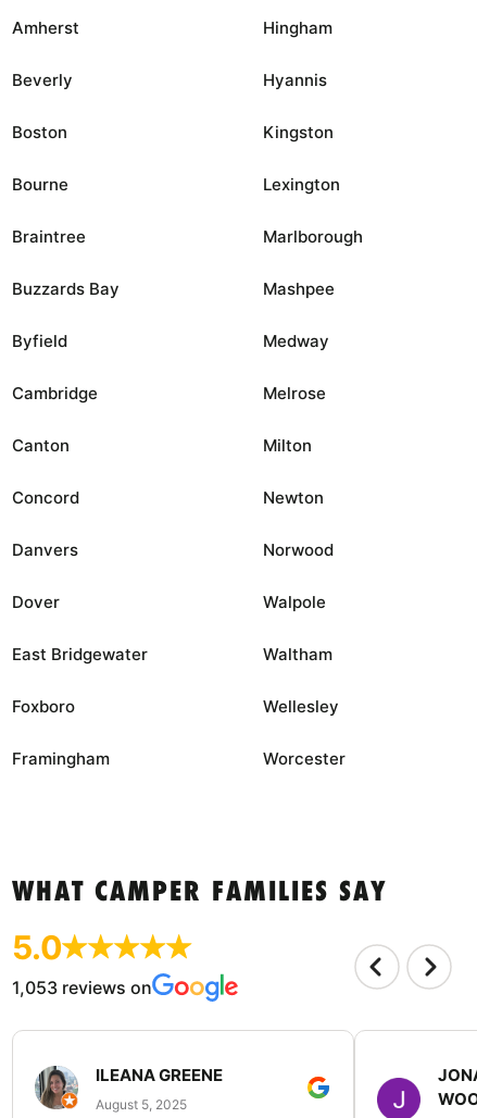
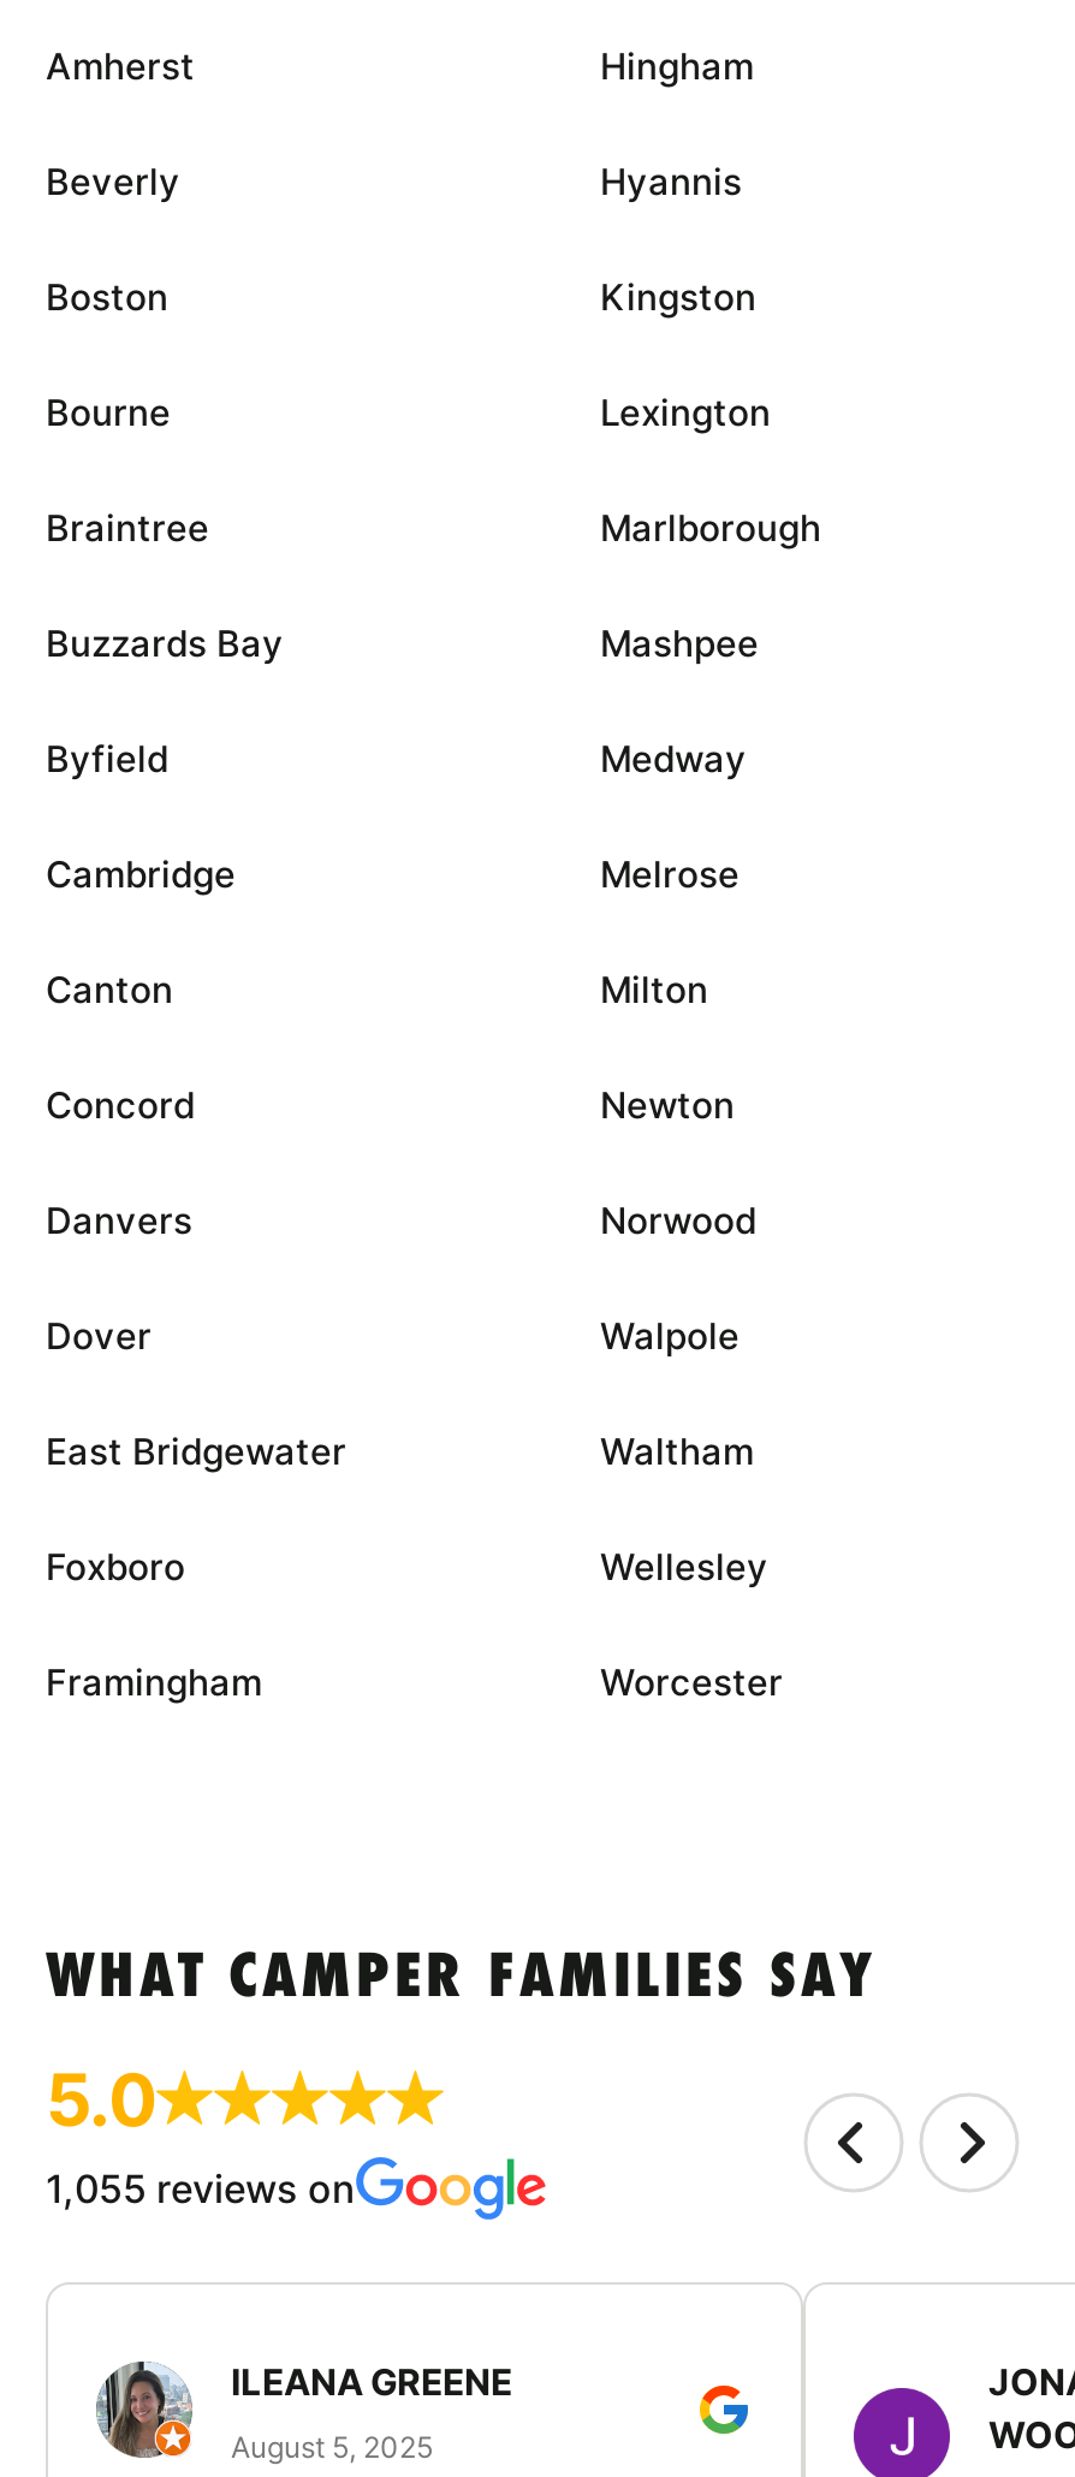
[12,976,152,998] 1,053 reviews on -> [46,2164,356,2212] 1,055 reviews on

